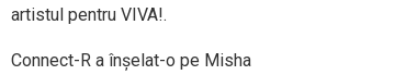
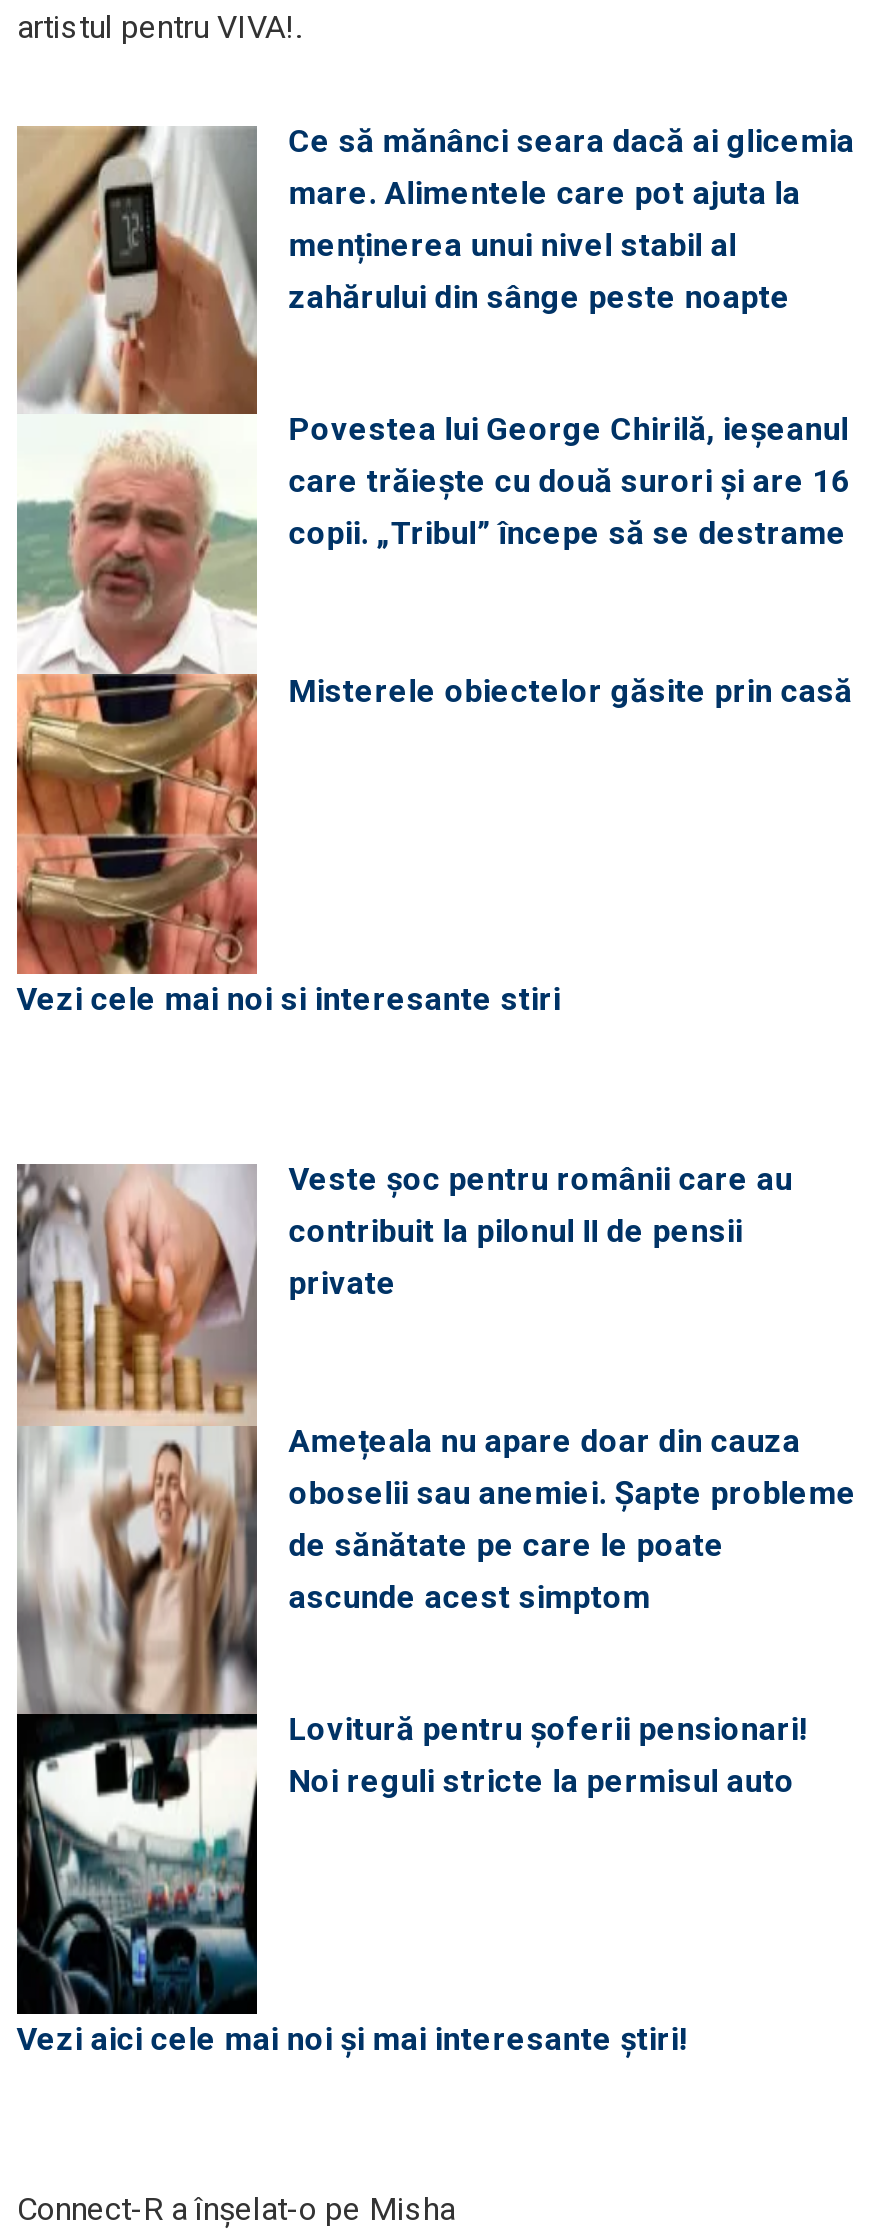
none -> [15,122,855,552] [image] | Ce să mănânci seara dacă ai glicemia | mare. Alimentele care pot ajuta la | menținerea unui nivel stabil al | zahărului din sânge peste noapte | Povestea lui George Chirilă, ieșeanul | care trăiește cu două surori și are 16 | copii. „Tribul” începe să se destrame
none -> [15,430,561,1019] [image] | Vezi cele mai noi si interesante stiri
none -> [15,1162,687,2058] [image] | Vezi aici cele mai noi și mai interesante știri!
none -> [289,671,853,709] Misterele obiectelor găsite prin casă
none -> [289,1161,793,1303] Veste șoc pentru românii care au | contribuit la pilonul II de pensii | private
none -> [289,1422,857,1800] Amețeala nu apare doar din cauza | oboselii sau anemiei. Șapte probleme | de sănătate pe care le poate | ascunde acest simptom | Lovitură pentru șoferii pensionari! | Noi reguli stricte la permisul auto

